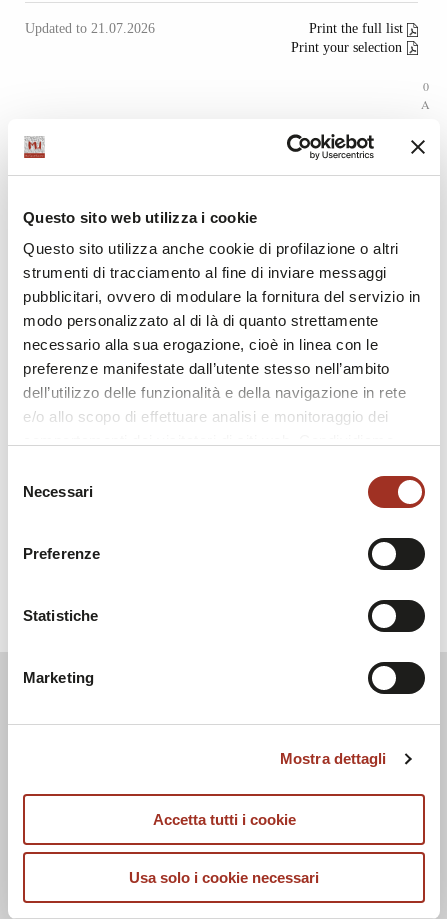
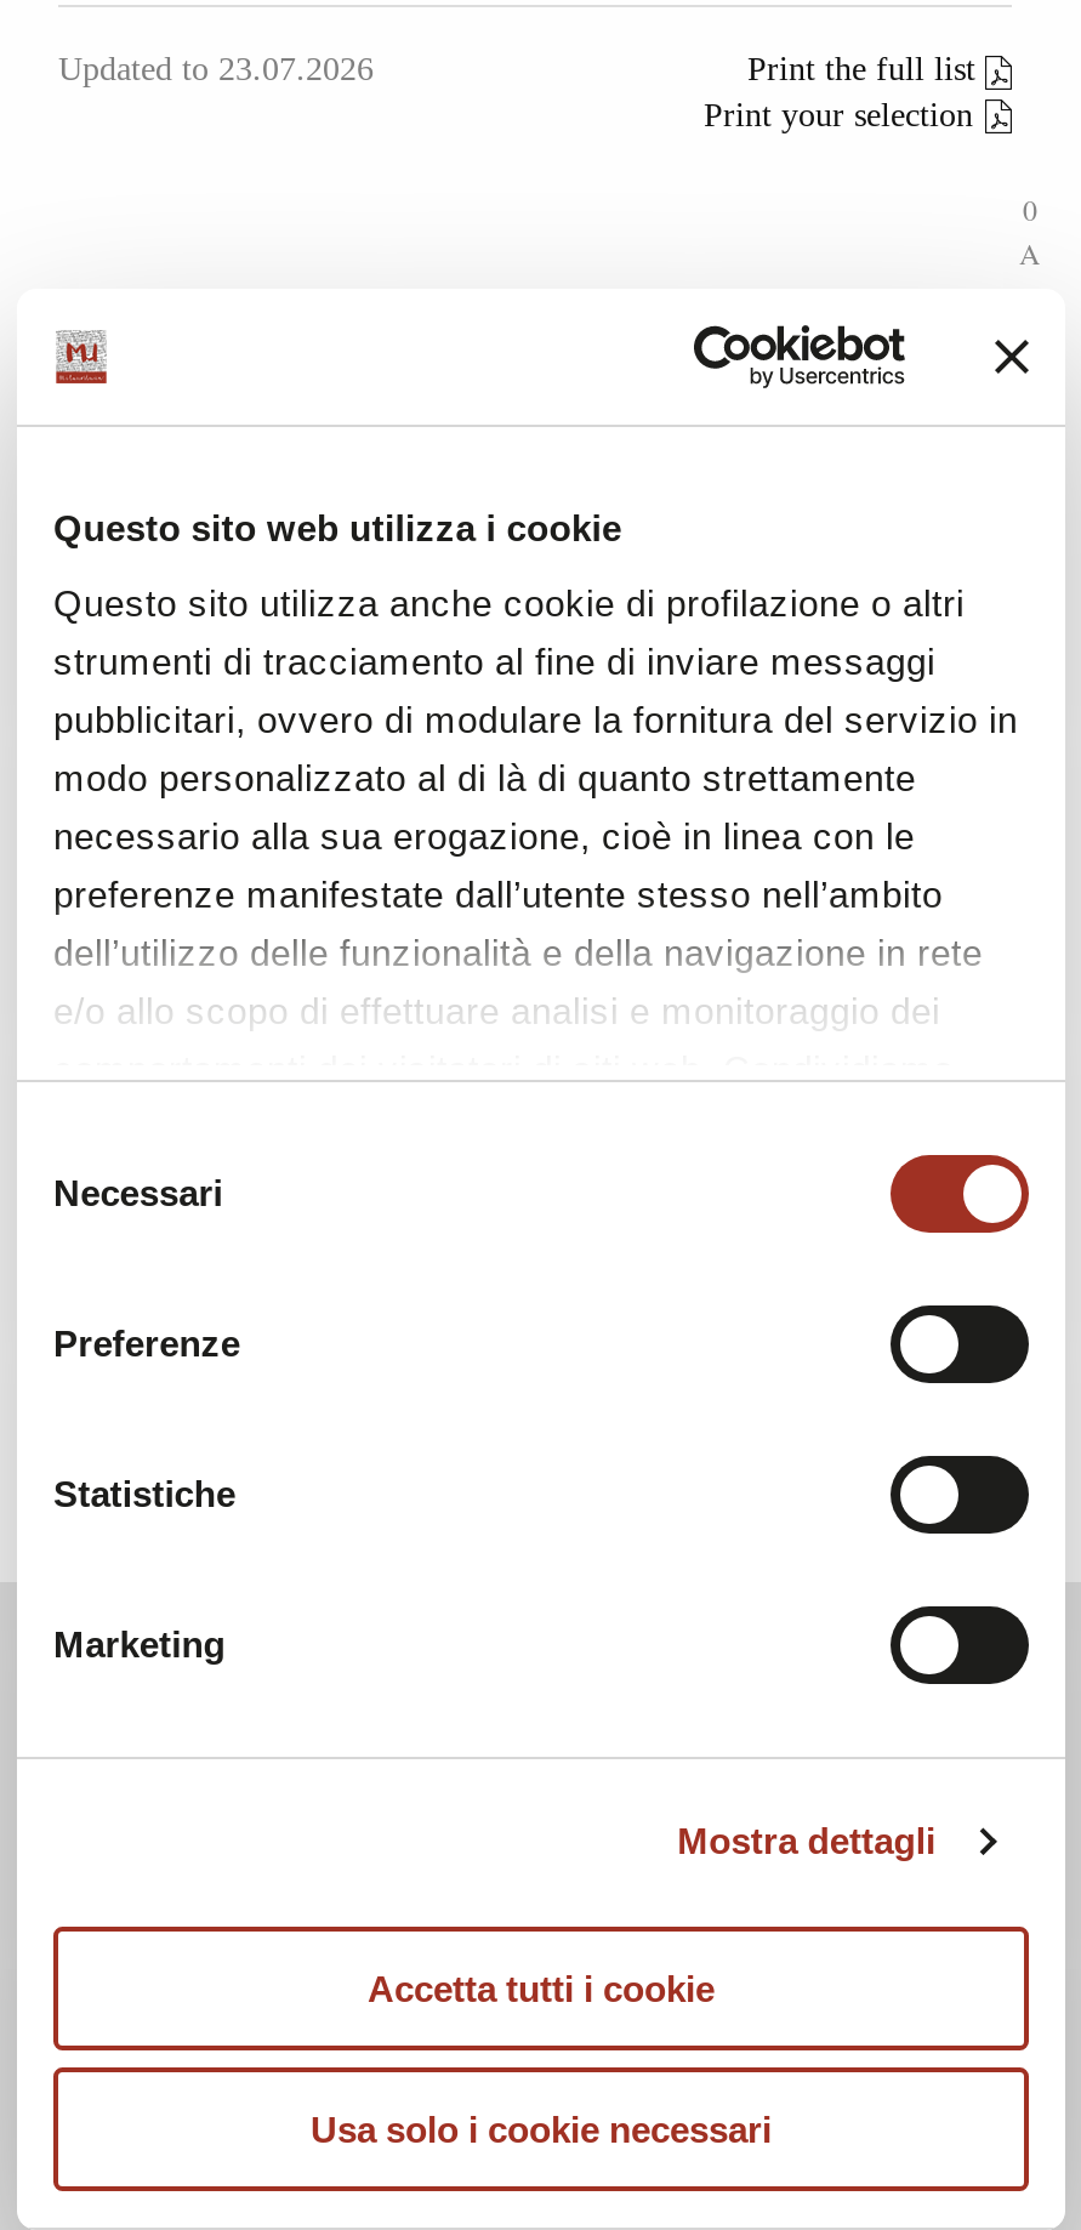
[25,21,155,36] Updated to 21.07.2026 -> [58,51,374,87] Updated to 23.07.2026

